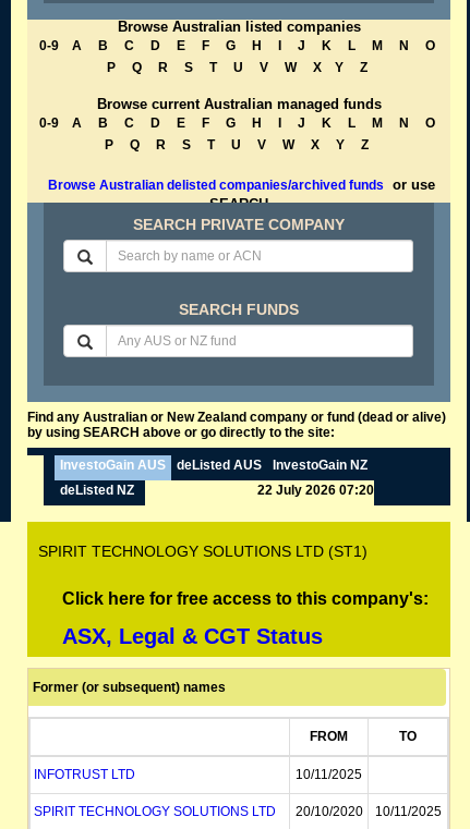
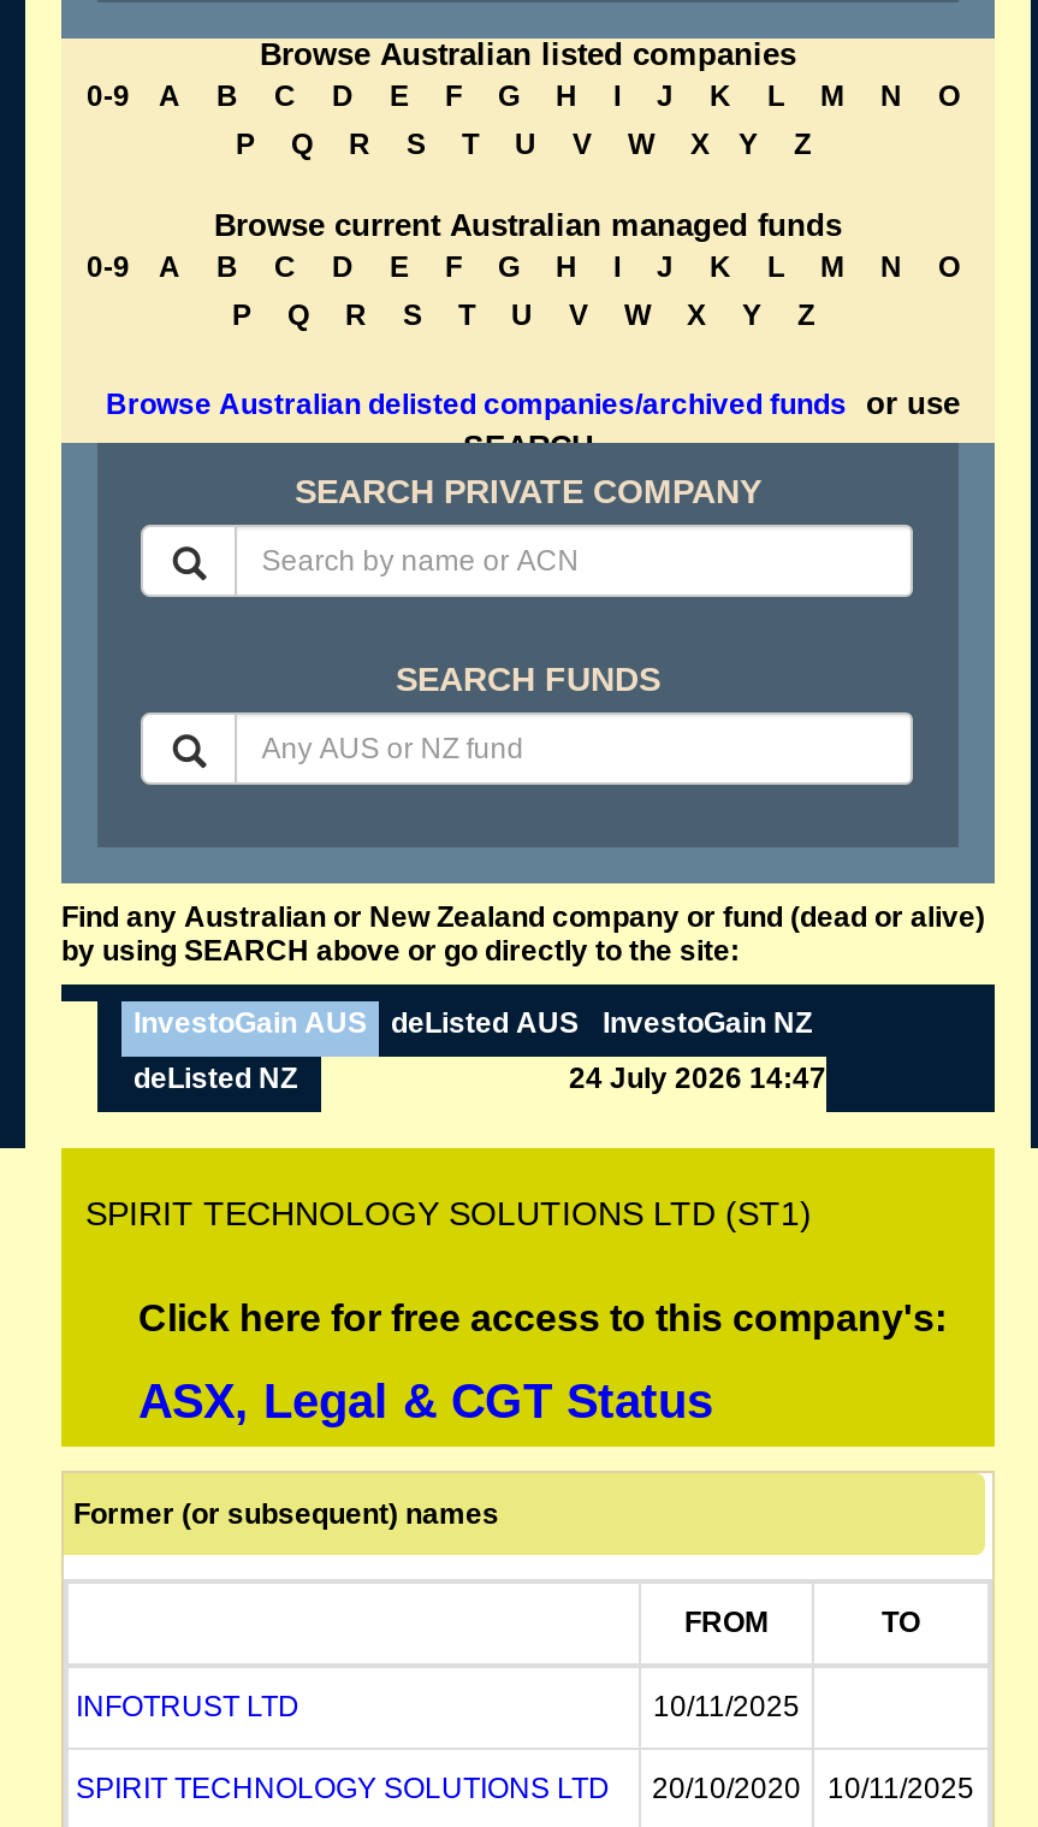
[257,483,374,498] 22 July 2026 07:20 -> [569,1062,826,1095] 24 July 2026 14:47

